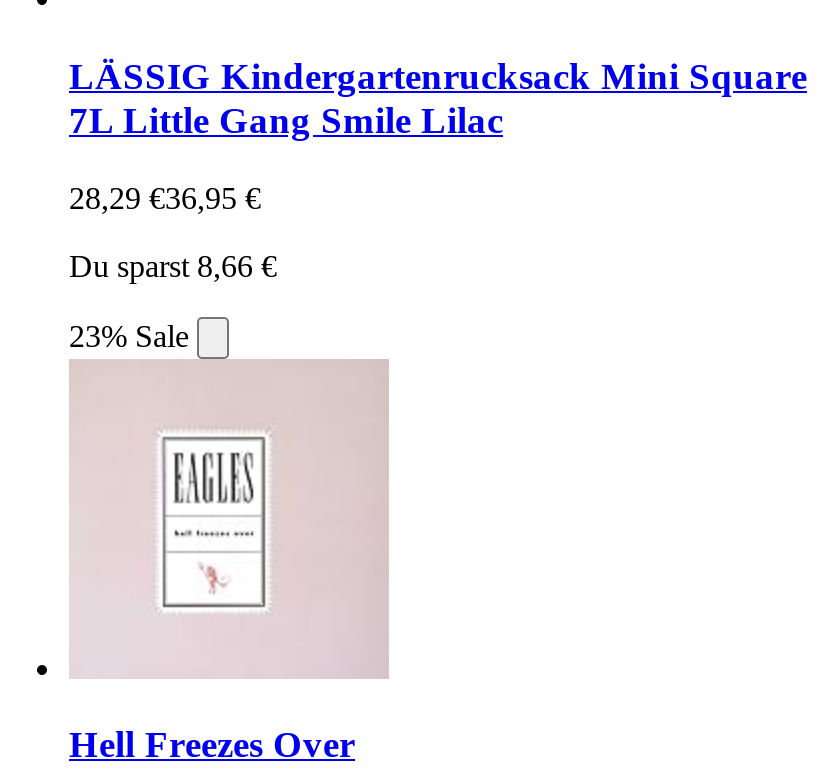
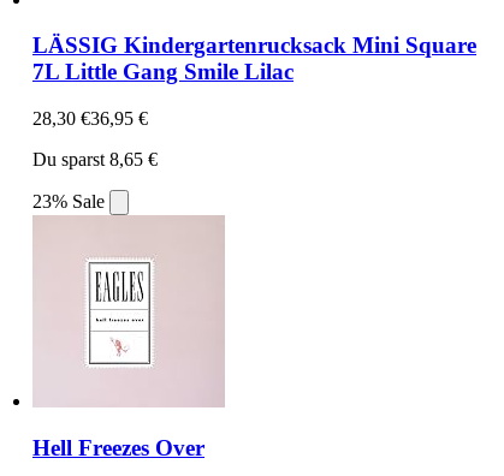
[69,180,261,214] 28,29 €36,95 € -> [32,108,148,129] 28,30 €36,95 €
[69,248,277,282] Du sparst 8,66 € -> [32,149,158,170] Du sparst 8,65 €

